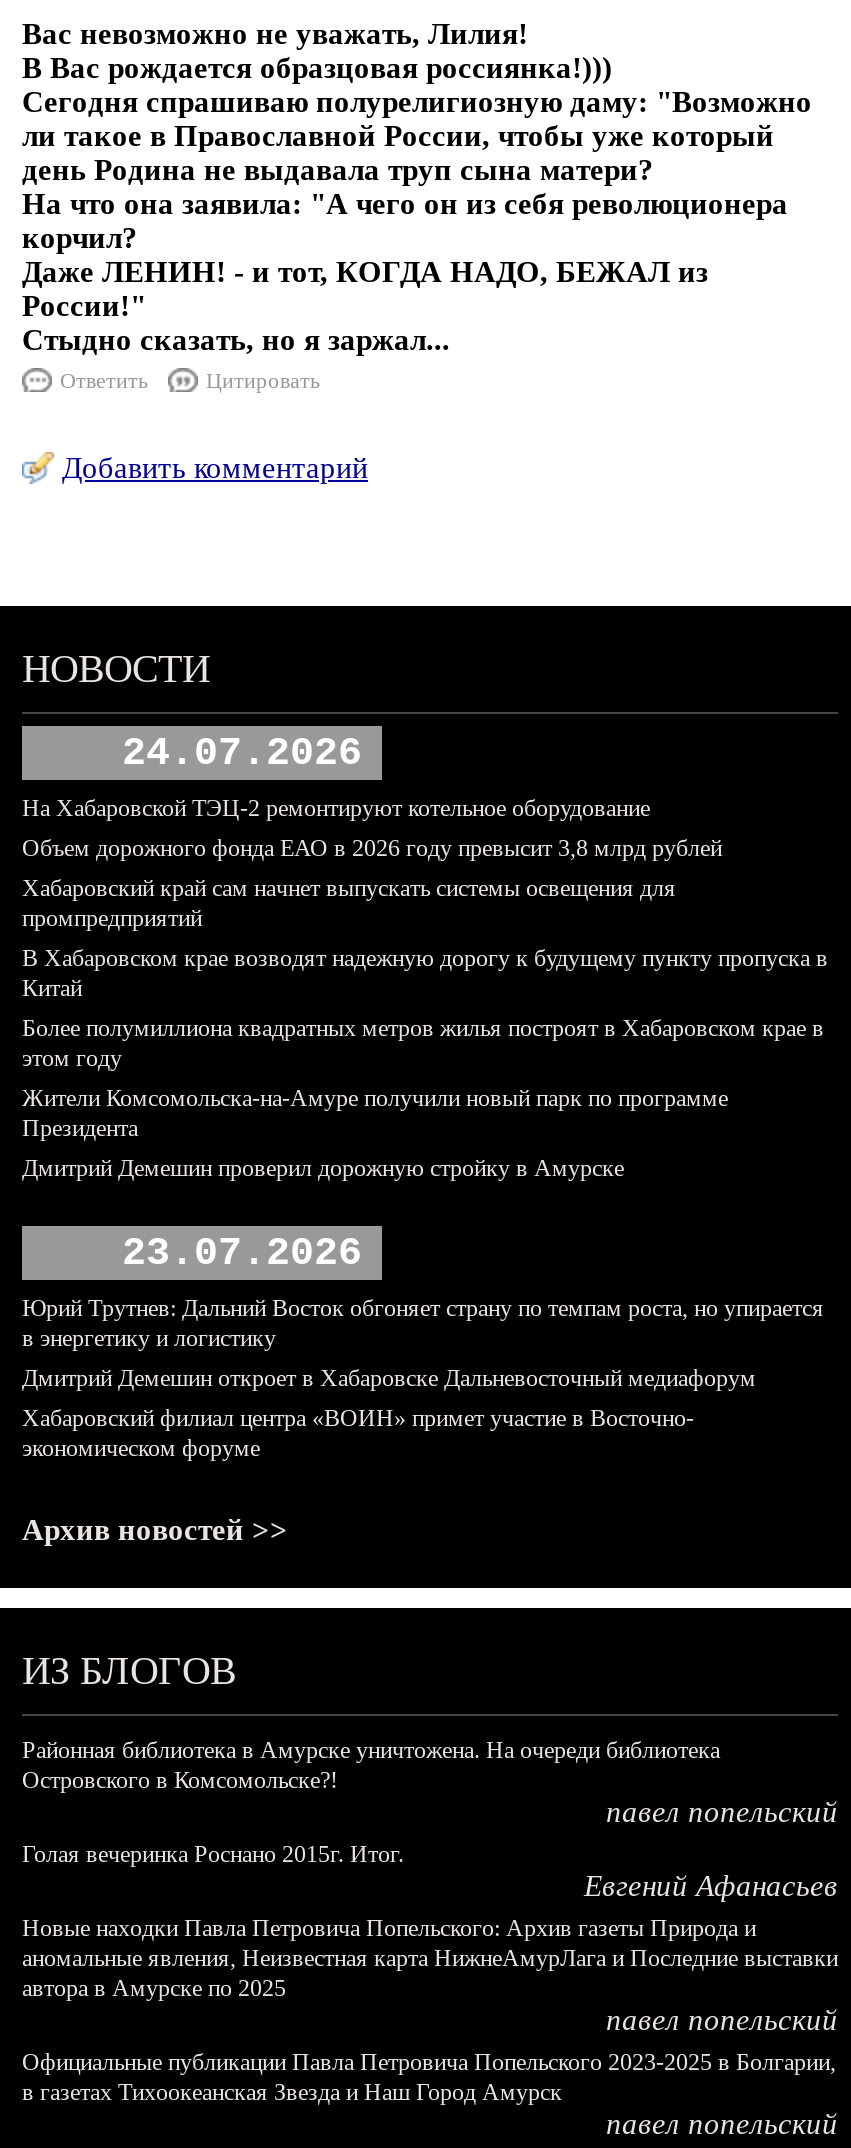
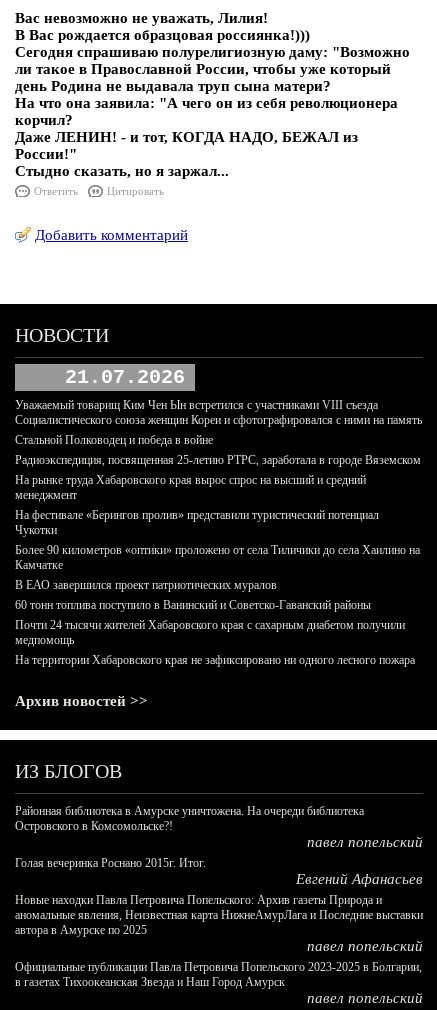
[22,730,828,1462] 24.07.2026 | На Хабаровской ТЭЦ-2 ремонтируют котельное оборудование | Объем дорожного фонда ЕАО в 2026 году превысит 3,8 млрд рублей | Хабаровский край сам начнет выпускать системы освещения для | промпредприятий | В Хабаровском крае возводят надежную дорогу к будущему пункту пропуска в | Китай | Более полумиллиона квадратных метров жилья построят в Хабаровском крае в | этом году | Жители Комсомольска-на-Амуре получили новый парк по программе | Президента | Дмитрий Демешин проверил дорожную стройку в Амурске | 23.07.2026 | Юрий Трутнев: Дальний Восток обгоняет страну по темпам роста, но упирается | в энергетику и логистику | Дмитрий Демешин откроет в Хабаровске Дальневосточный медиафорум | Хабаровский филиал центра «ВОИН» примет участие в Восточно- | экономическом форуме -> [15,366,422,667] 21.07.2026 | Уважаемый товарищ Ким Чен Ын встретился с участниками VIII съезда | Социалистического союза женщин Кореи и сфотографировался с ними на память | Стальной Полководец и победа в войне | Радиоэкспедиция, посвященная 25-летию РТРС, заработала в городе Вяземском | На рынке труда Хабаровского края вырос спрос на высший и средний | менеджмент | На фестивале «Берингов пролив» представили туристический потенциал | Чукотки | Более 90 километров «оптики» проложено от села Тиличики до села Хаилино на | Камчатке | В ЕАО завершился проект патриотических муралов | 60 тонн топлива поступило в Ванинский и Советско-Гаванский районы | Почти 24 тысячи жителей Хабаровского края с сахарным диабетом получили | медпомощь | На территории Хабаровского края не зафиксировано ни одного лесного пожара

